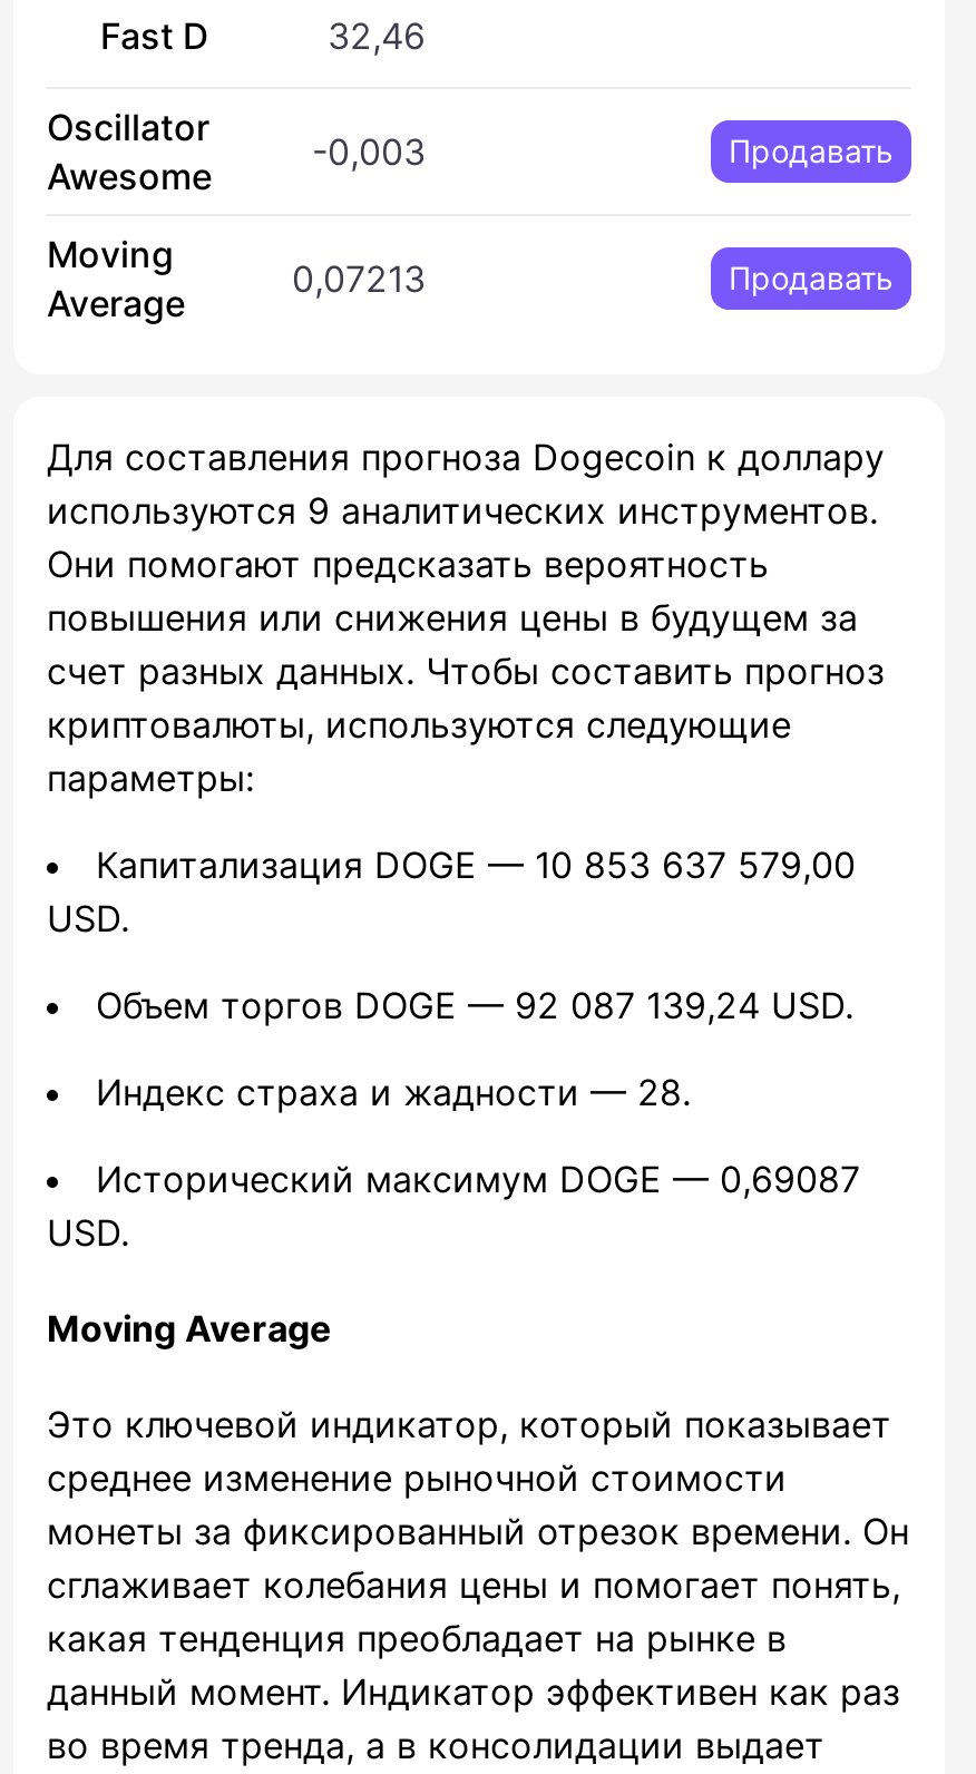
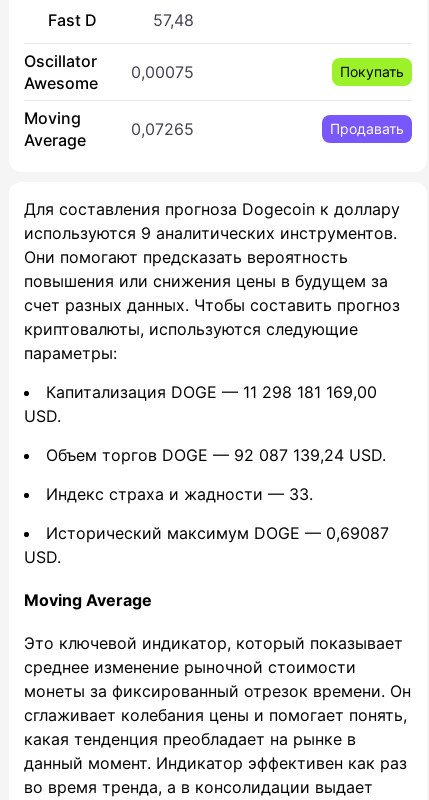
[328,12,426,57] 32,46 -> [153,10,194,30] 57,48
[312,128,894,173] -0,003 | Продавать -> [131,62,404,82] 0,00075 | Покупать
[292,255,426,300] 0,07213 -> [131,119,194,139] 0,07265
[96,842,856,886] Капитализация DOGE — 10 853 637 579,00 -> [46,382,377,402] Капитализация DOGE — 11 298 181 169,00
[96,1069,691,1113] Индекс страха и жадности — 28. -> [46,484,313,504] Индекс страха и жадности — 33.

